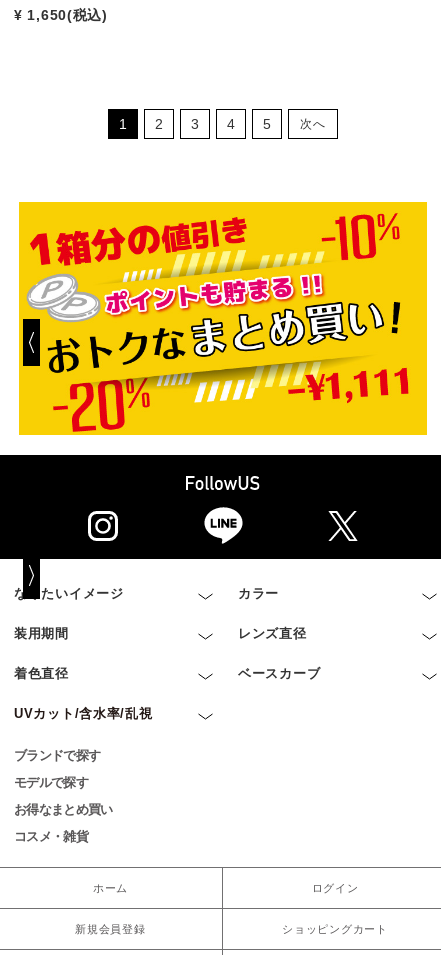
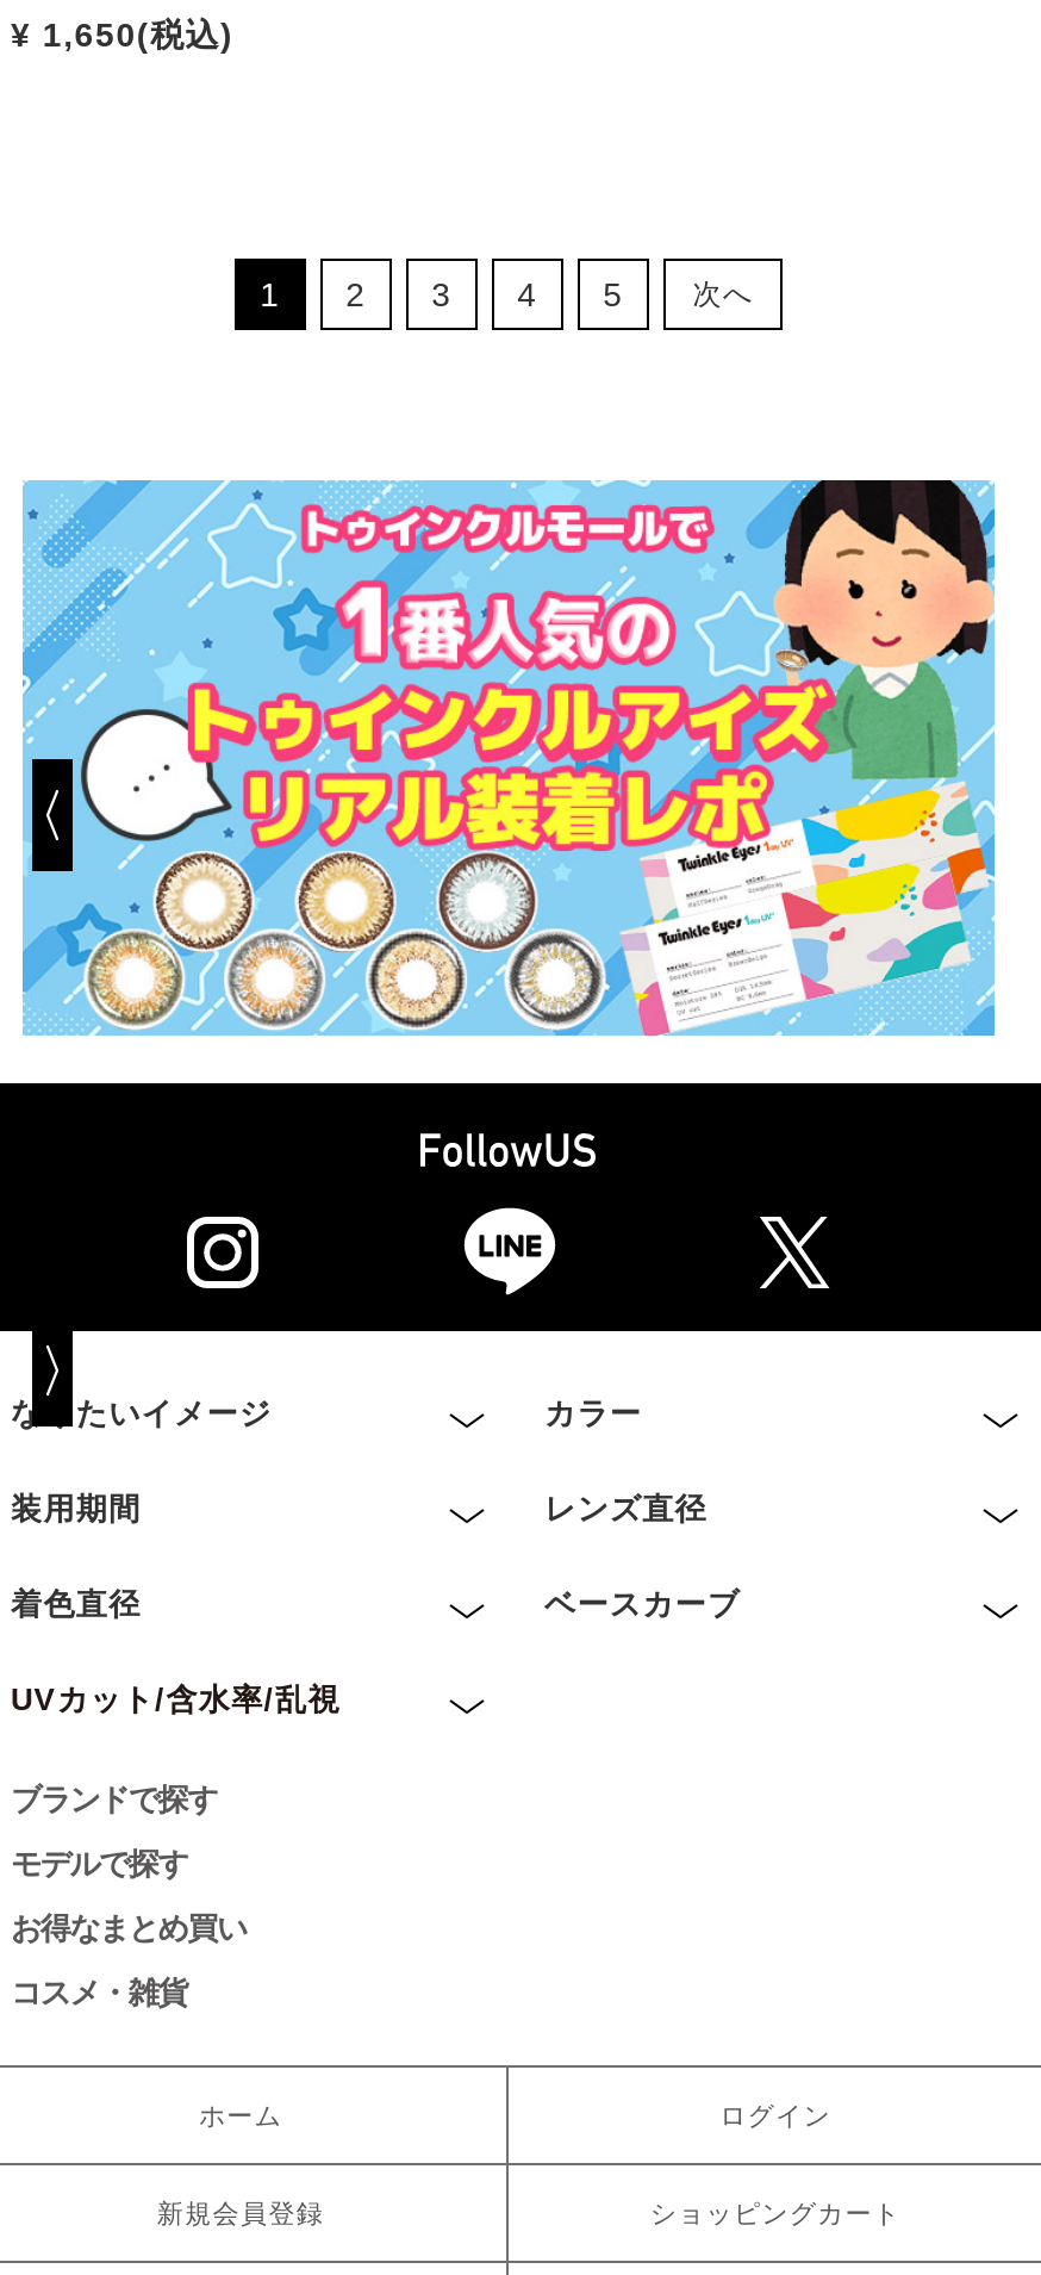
[18,201,428,436] [image] -> [20,478,997,1038] [image]

